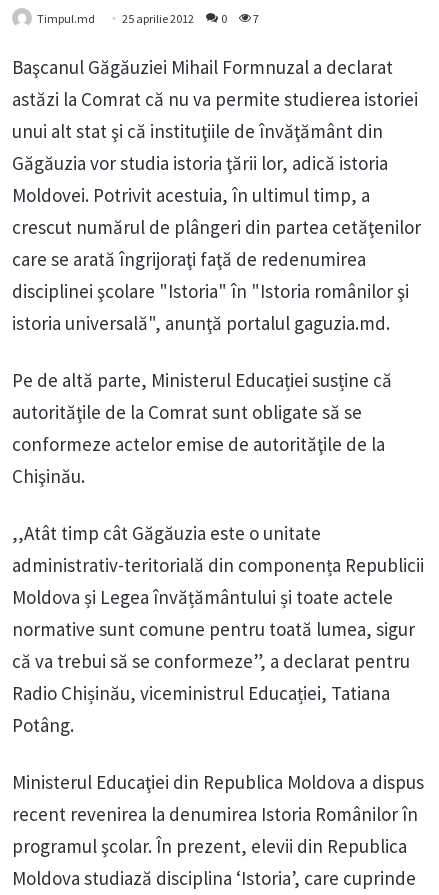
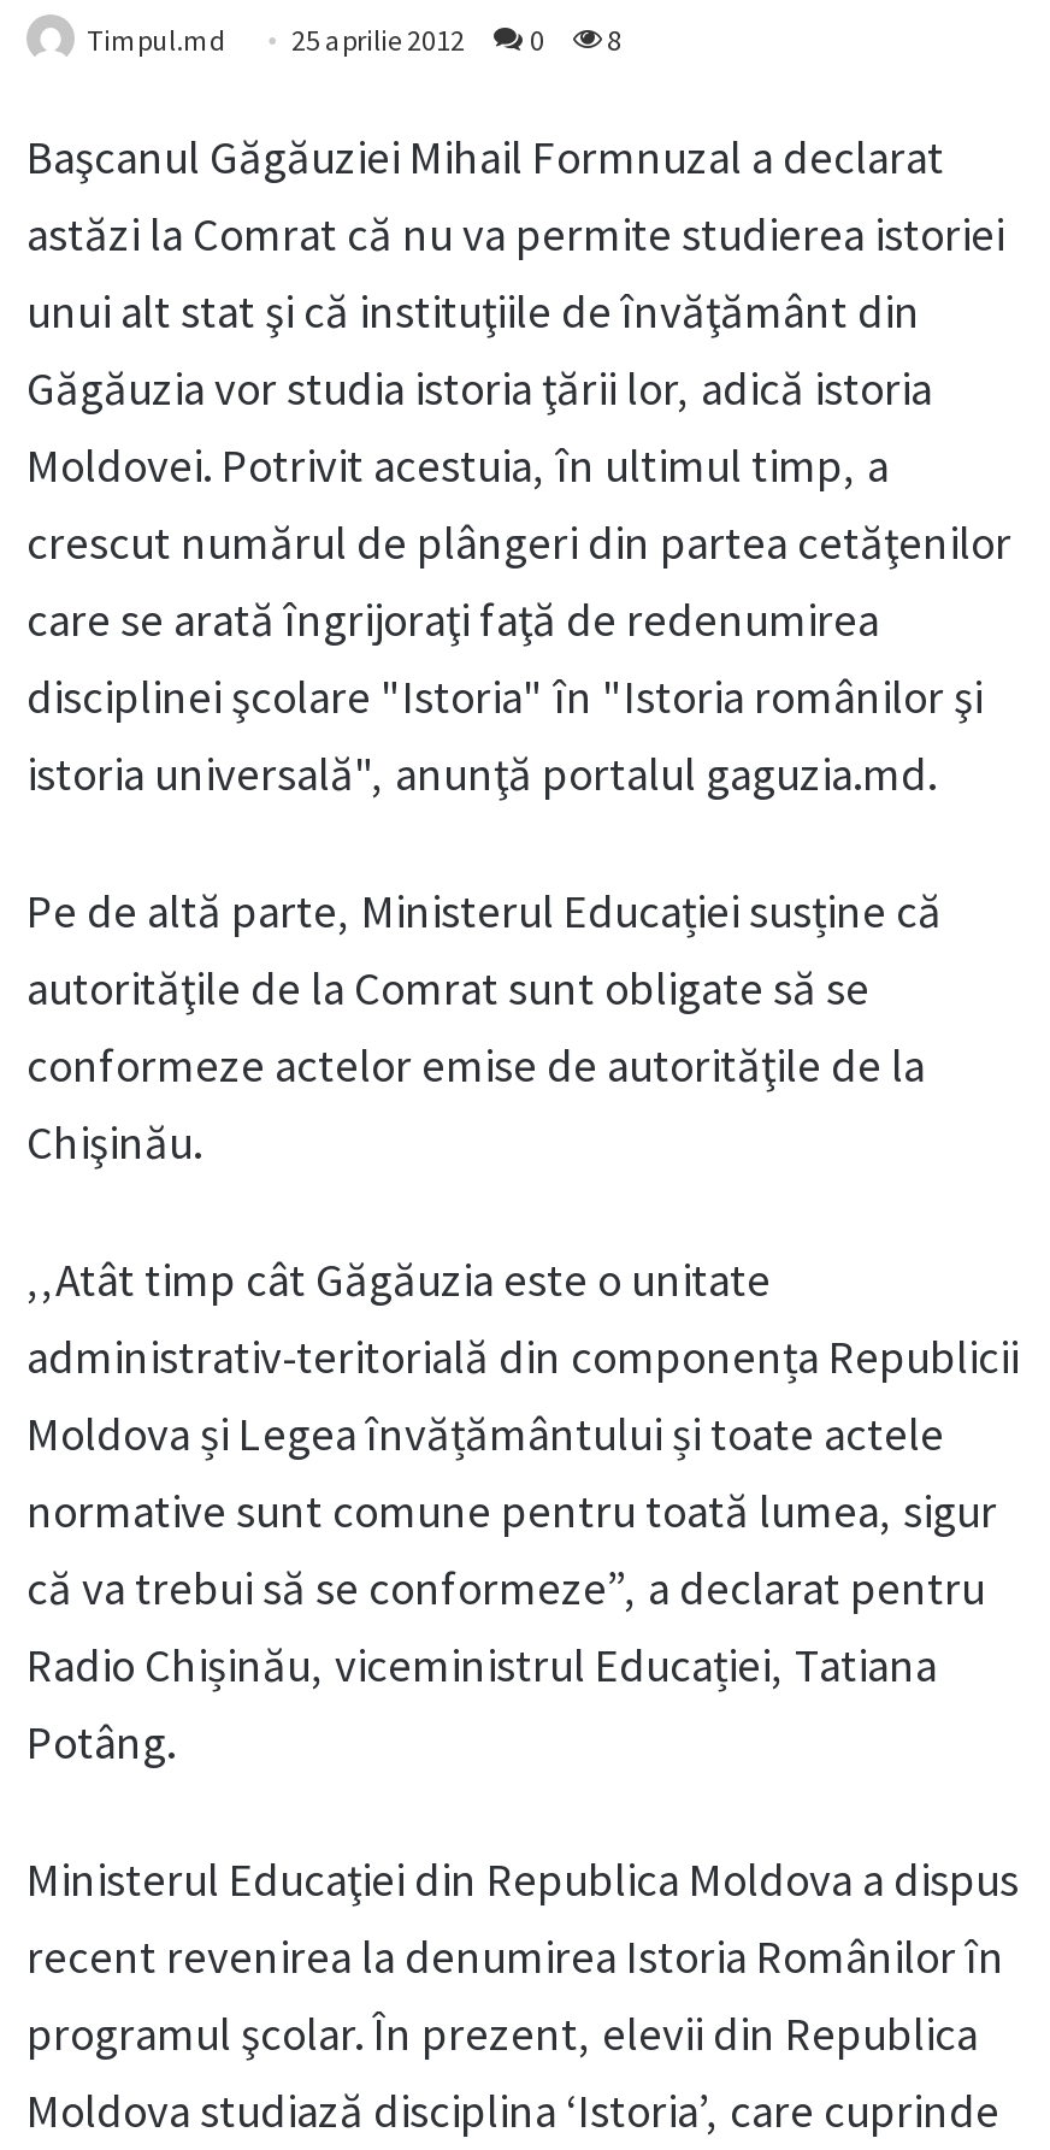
[37,11,259,26] Timpul.md 25 aprilie 2012 0 7 -> [87,23,621,59] Timpul.md 25 aprilie 2012 0 8

